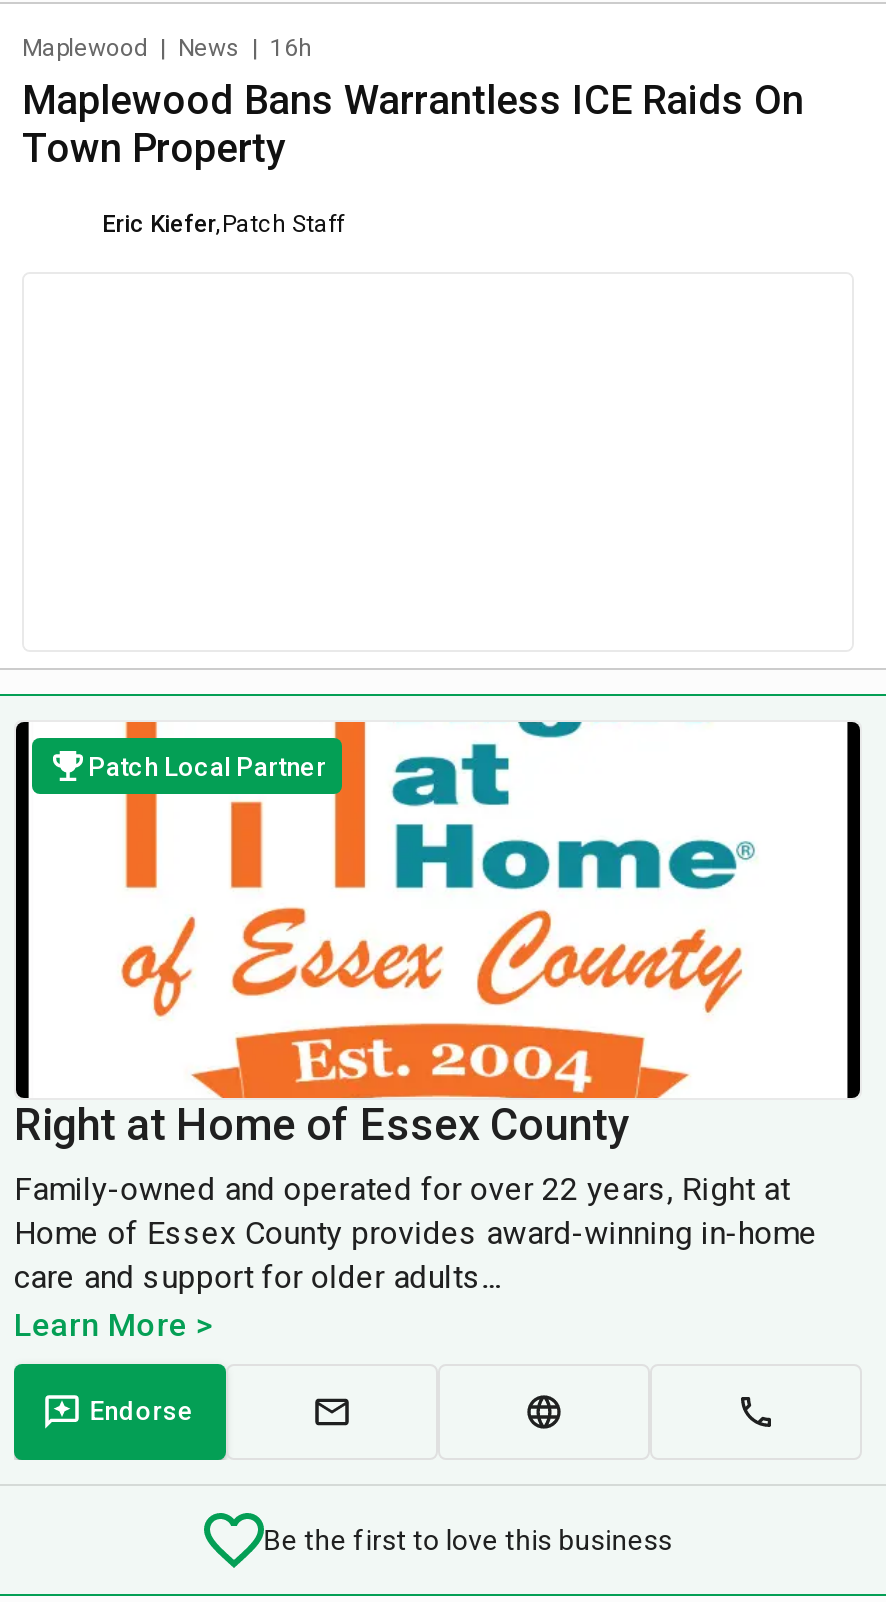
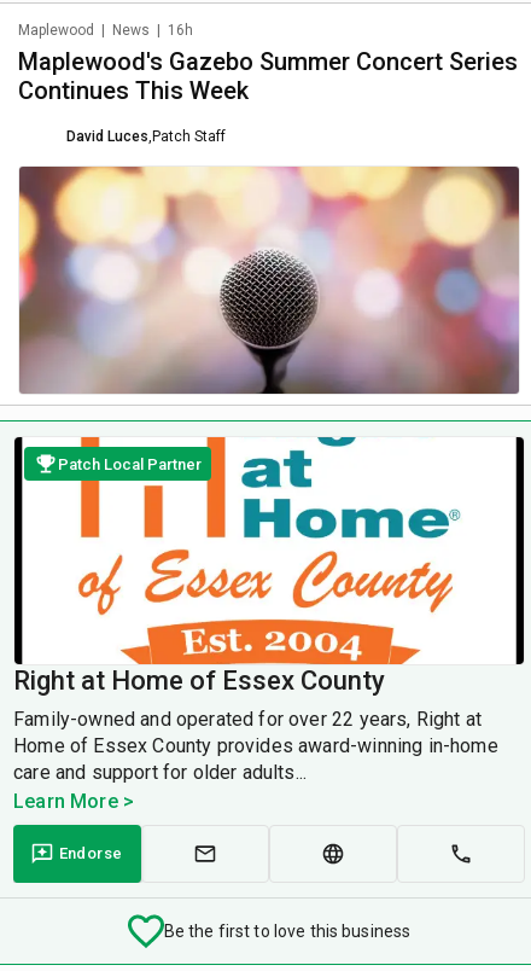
none -> [18,165,520,395] [image]
[22,76,804,172] Maplewood Bans Warrantless ICE Raids On | Town Property -> [18,47,518,105] Maplewood's Gazebo Summer Concert Series | Continues This Week
[102,209,344,237] Eric Kiefer, Patch Staff -> [66,127,226,144] David Luces, Patch Staff

